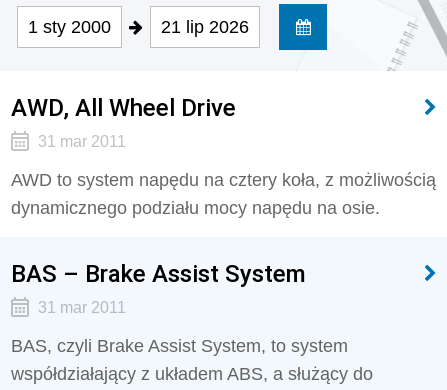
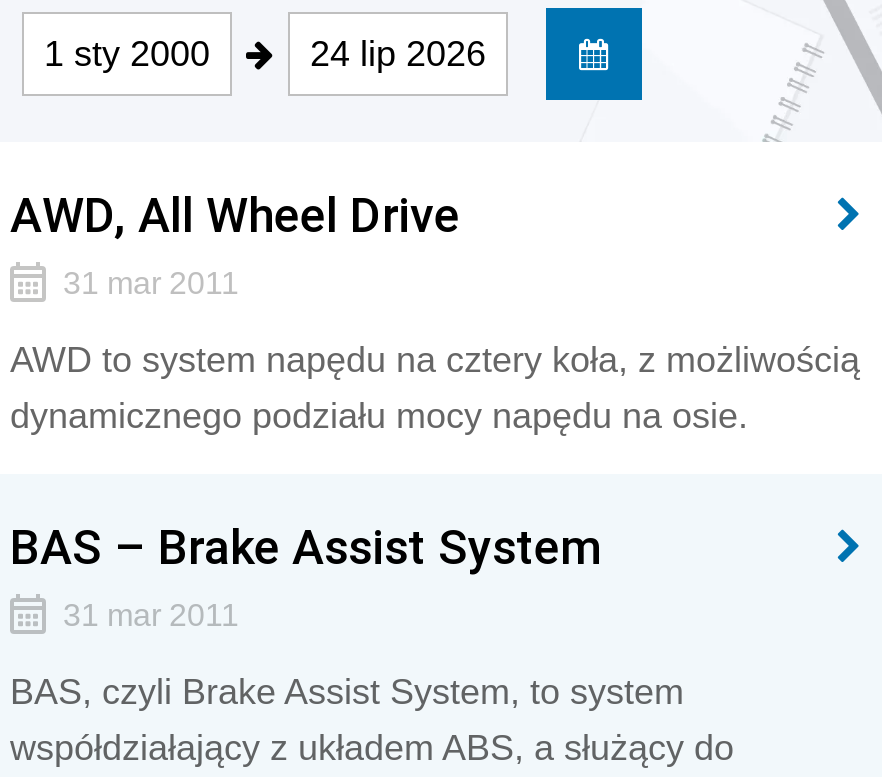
[161,17,249,37] 21 lip 2026 -> [310,34,486,74] 24 lip 2026

